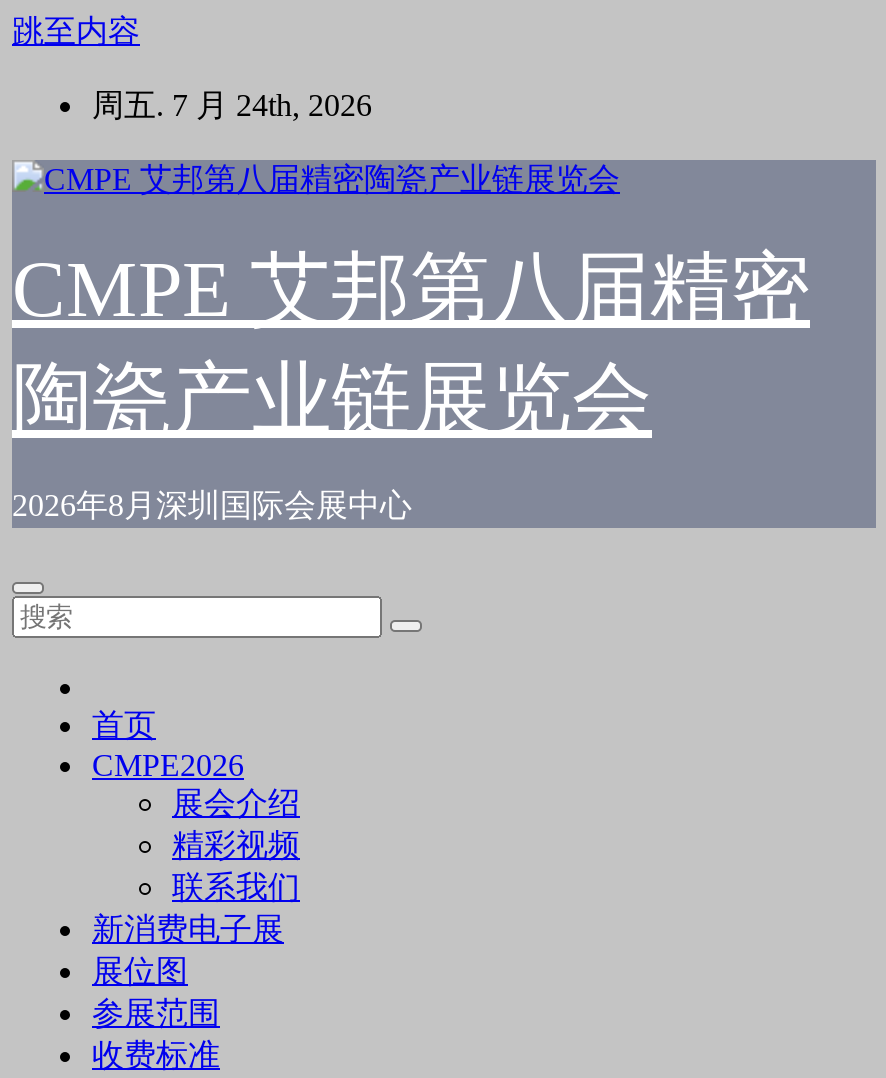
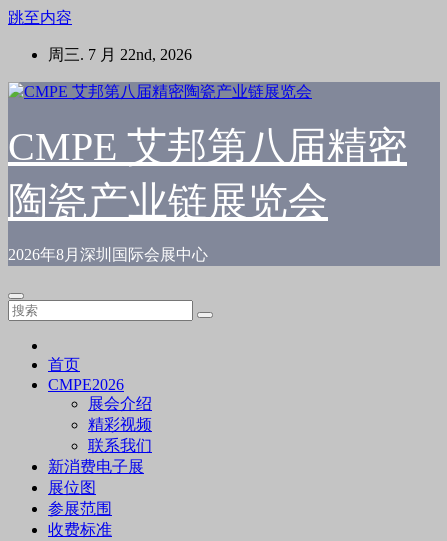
[92,88,372,122] 周五. 7 月 24th, 2026 -> [48,46,192,63] 周三. 7 月 22nd, 2026

